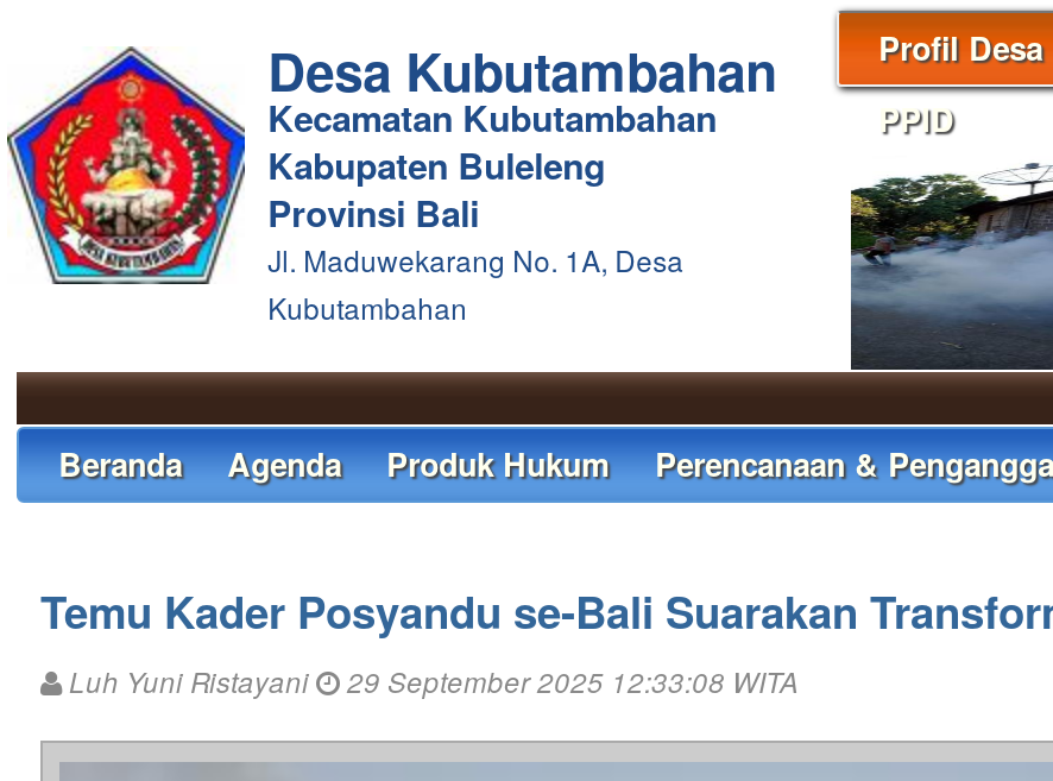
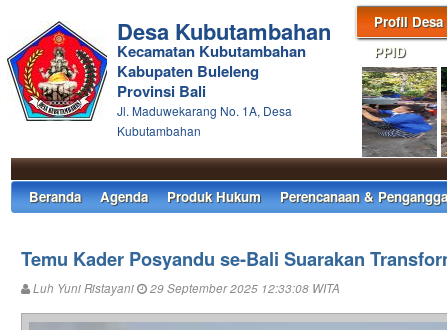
[849,156,1046,370] [image] -> [361,66,444,158] [image]

